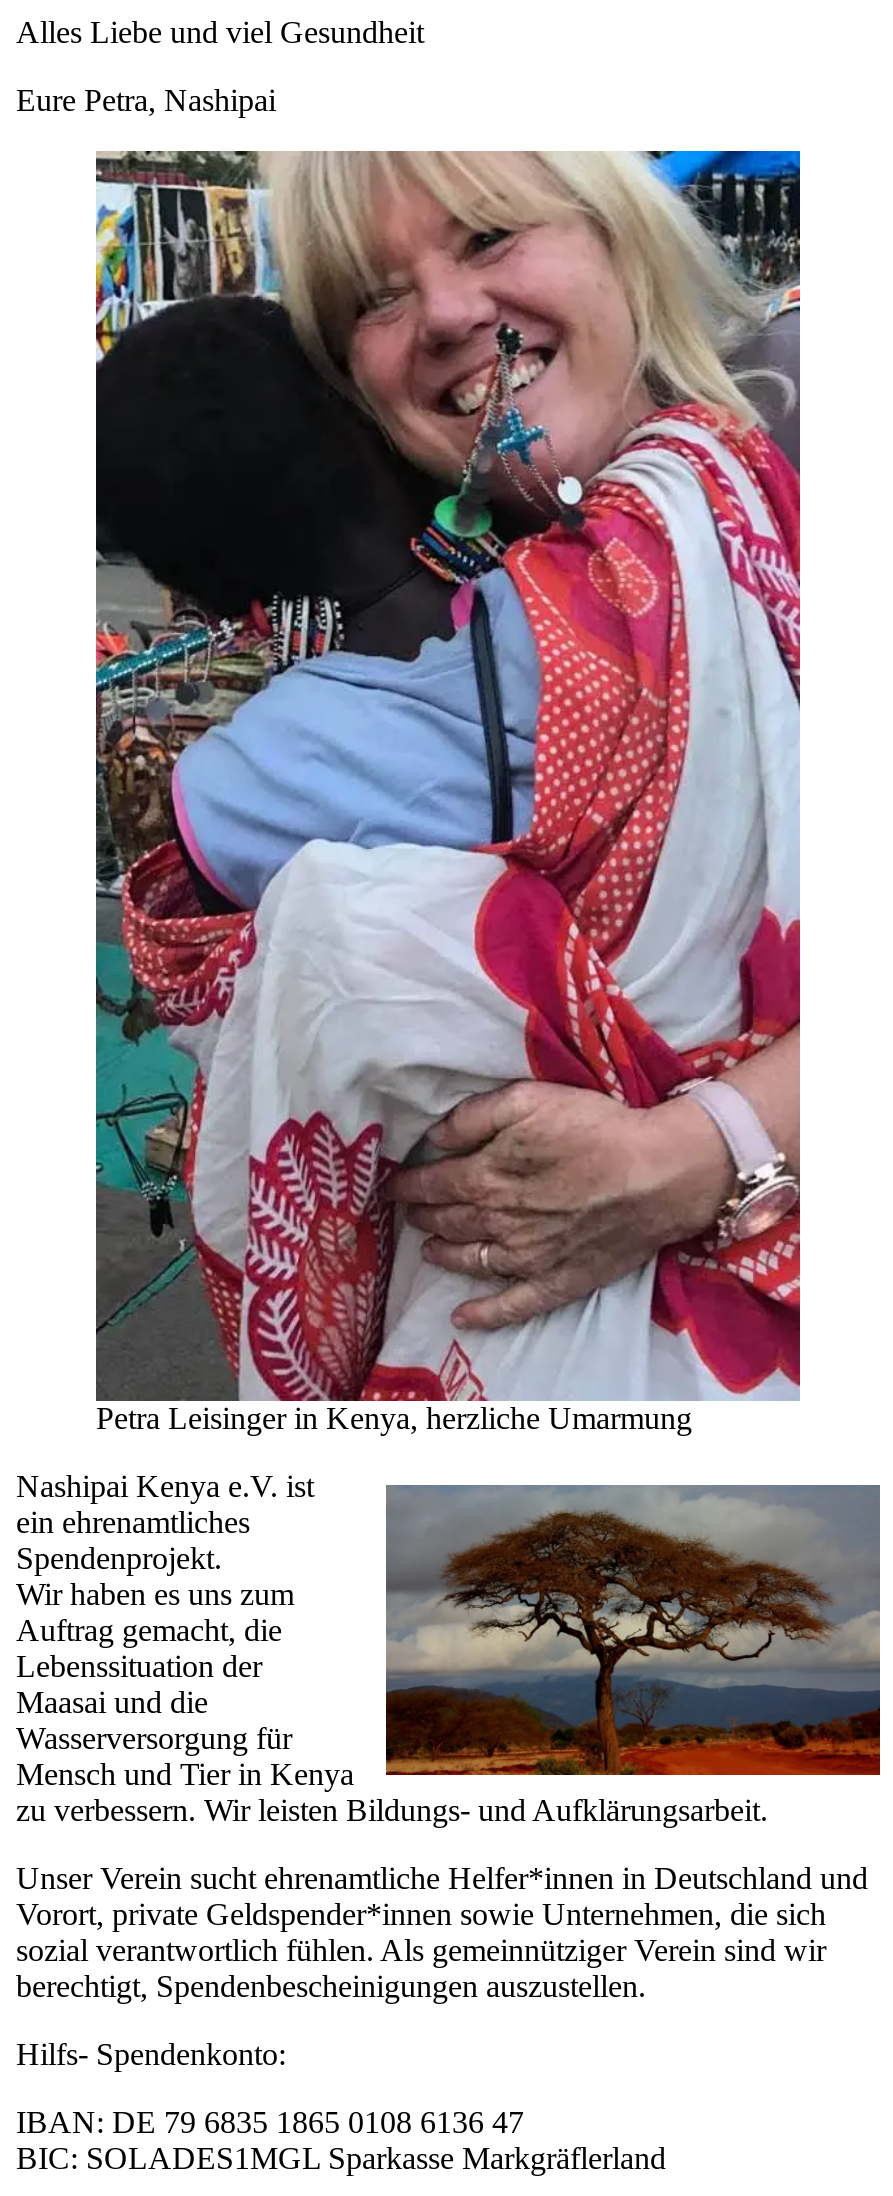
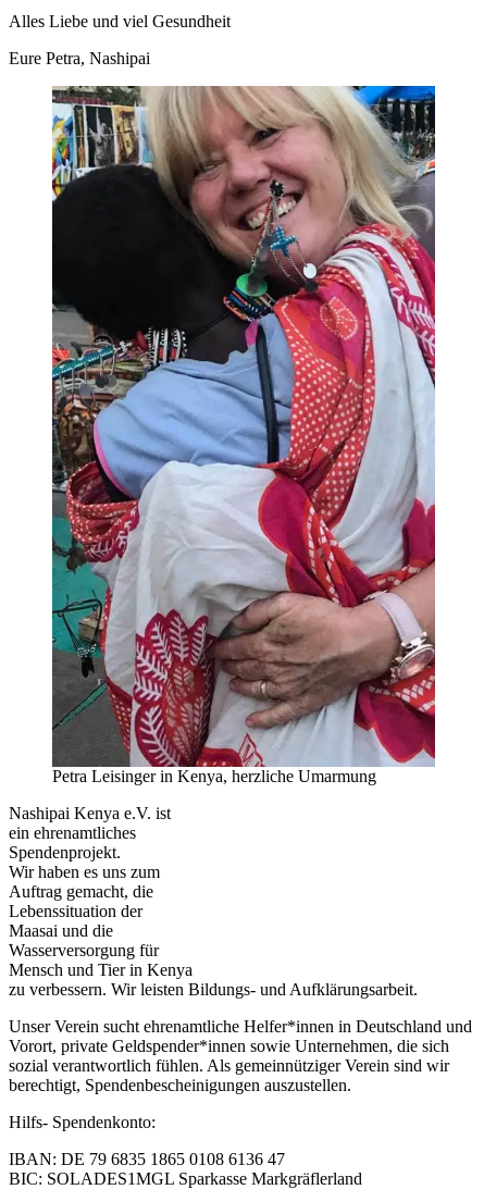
[384,1484,882,1778] [image] -> none

